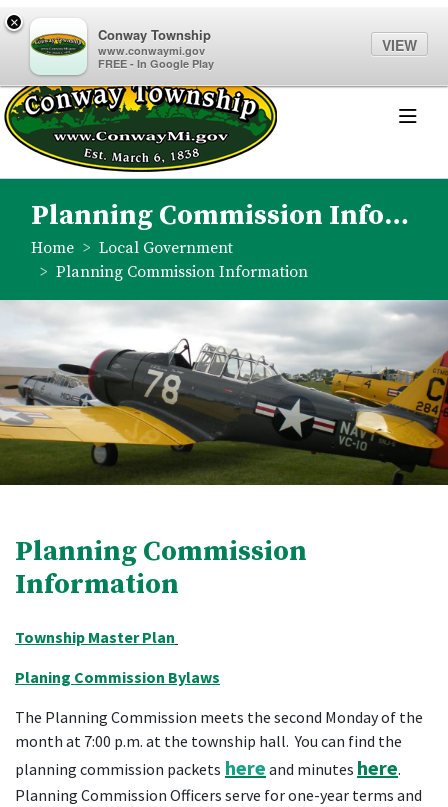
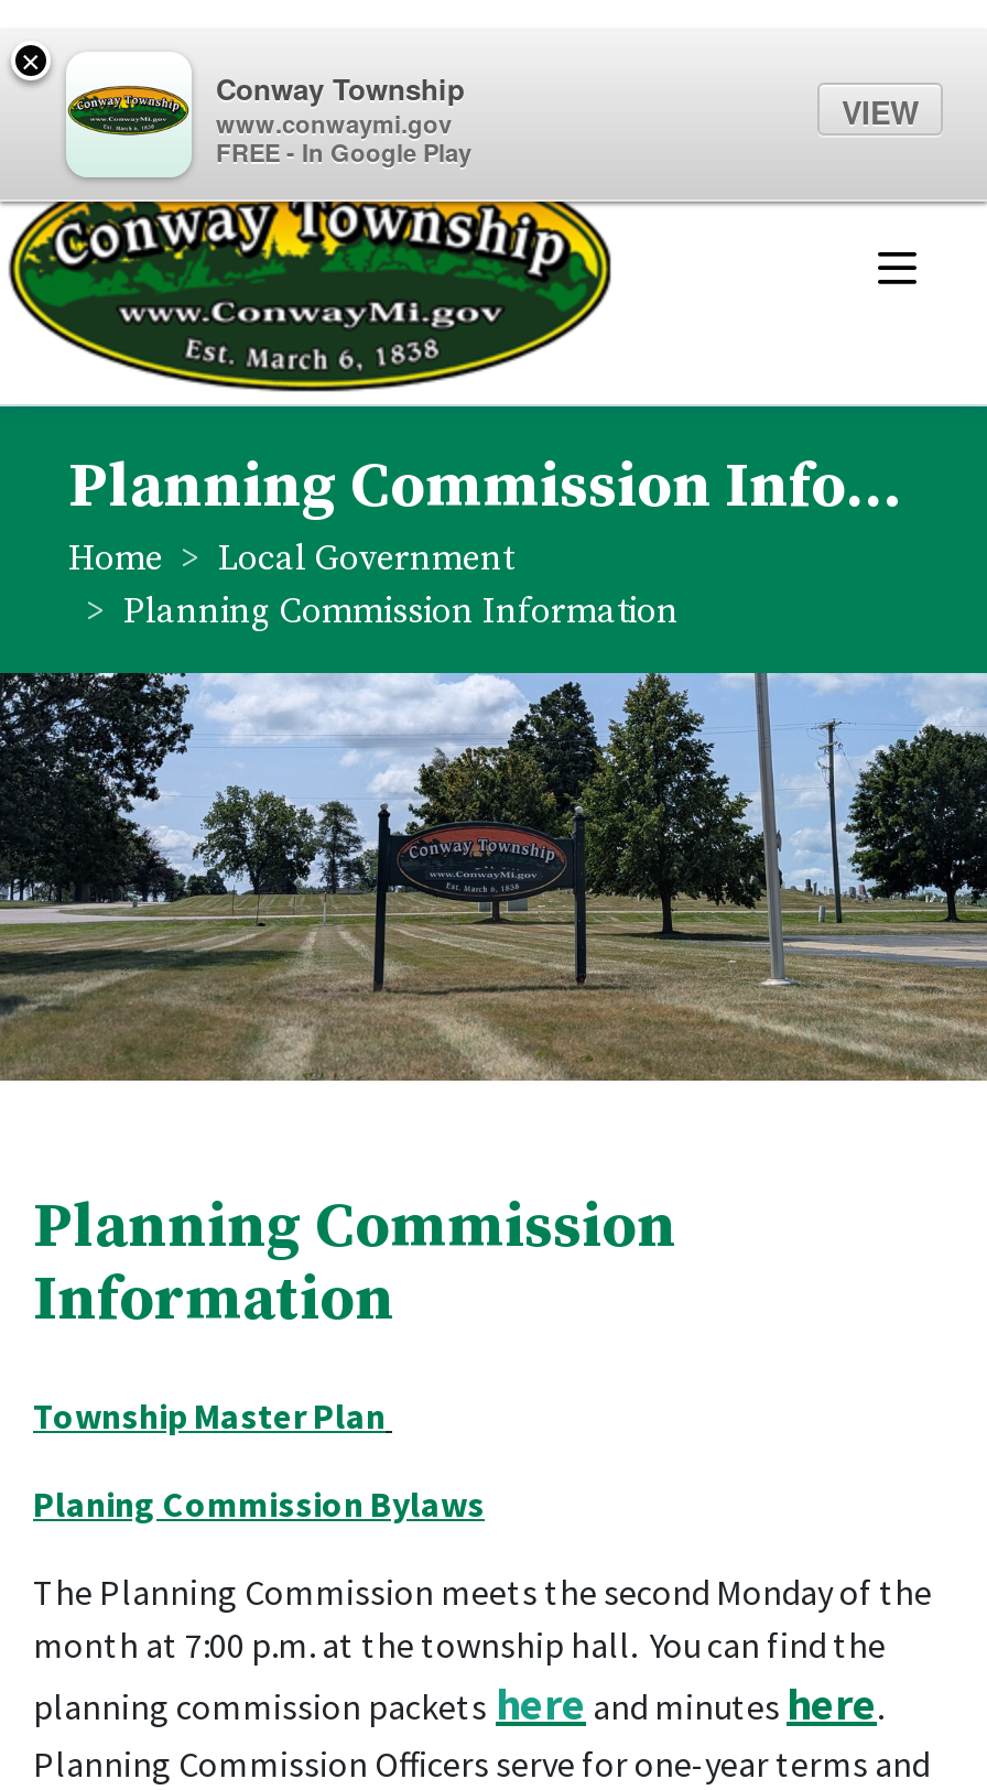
[3,299,445,486] [image] -> [7,671,980,1083] [image]

